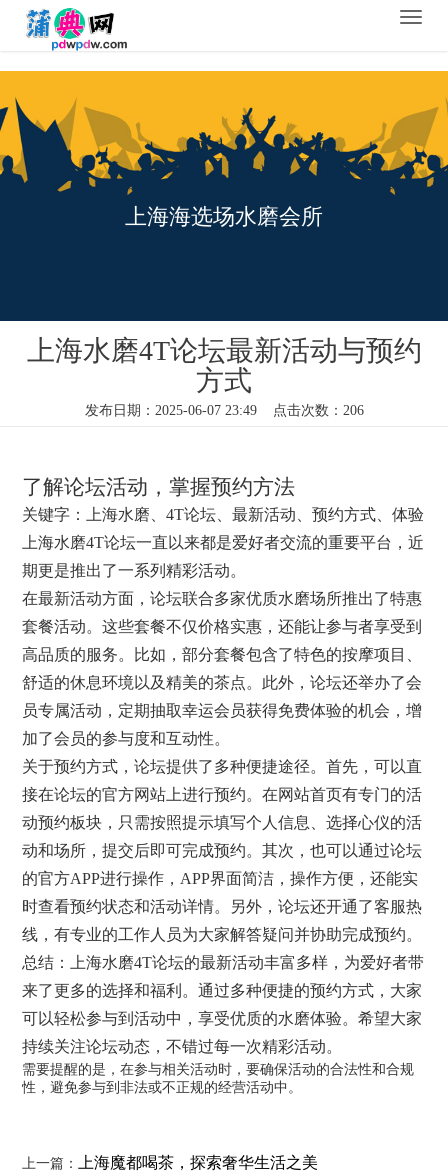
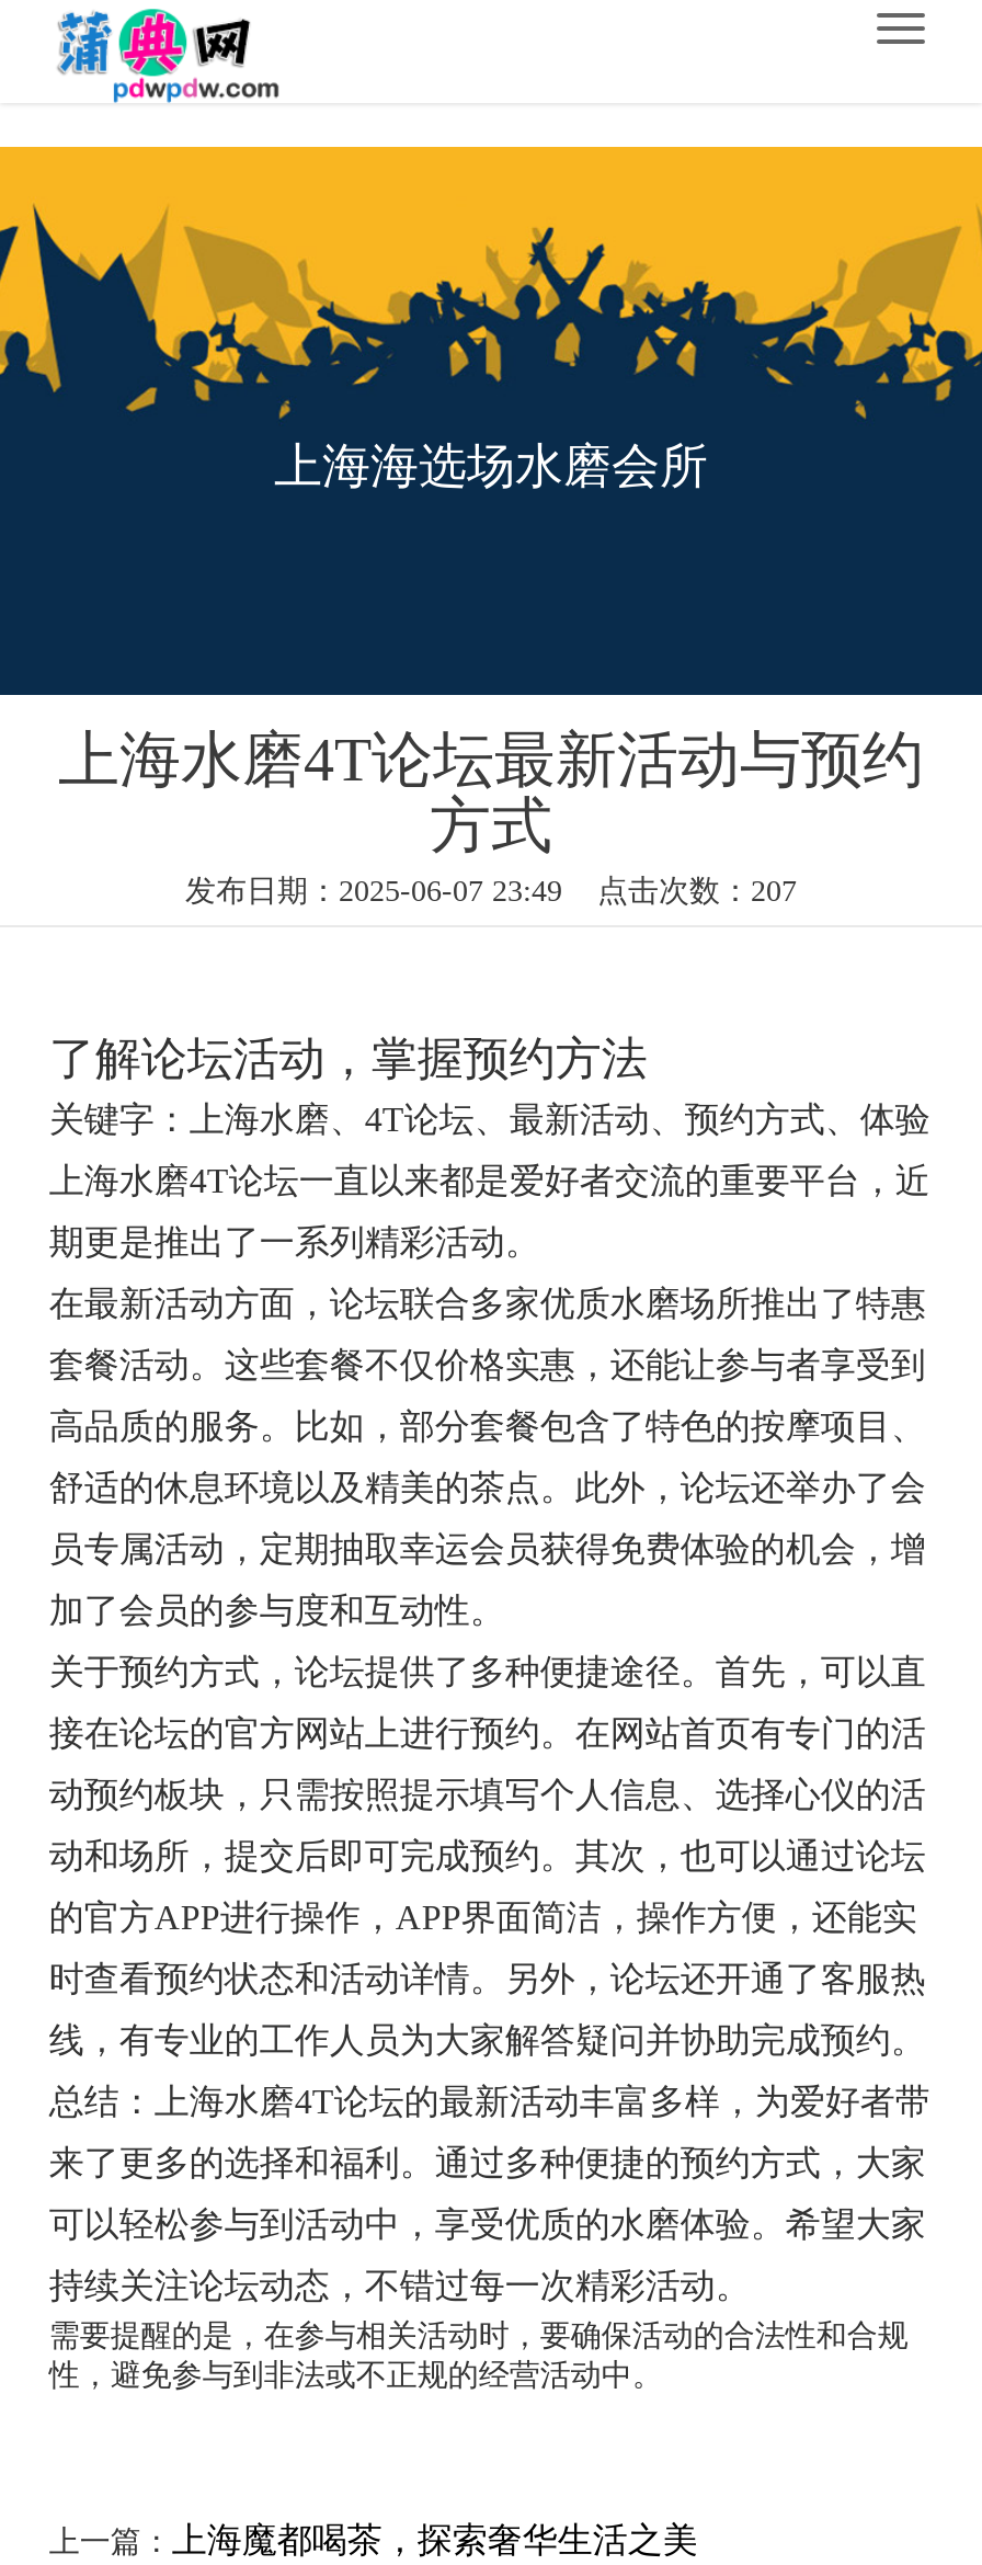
[84,403,363,418] 发布日期：2025-06-07 23:49 点击次数：206 -> [185,875,797,908] 发布日期：2025-06-07 23:49 点击次数：207

